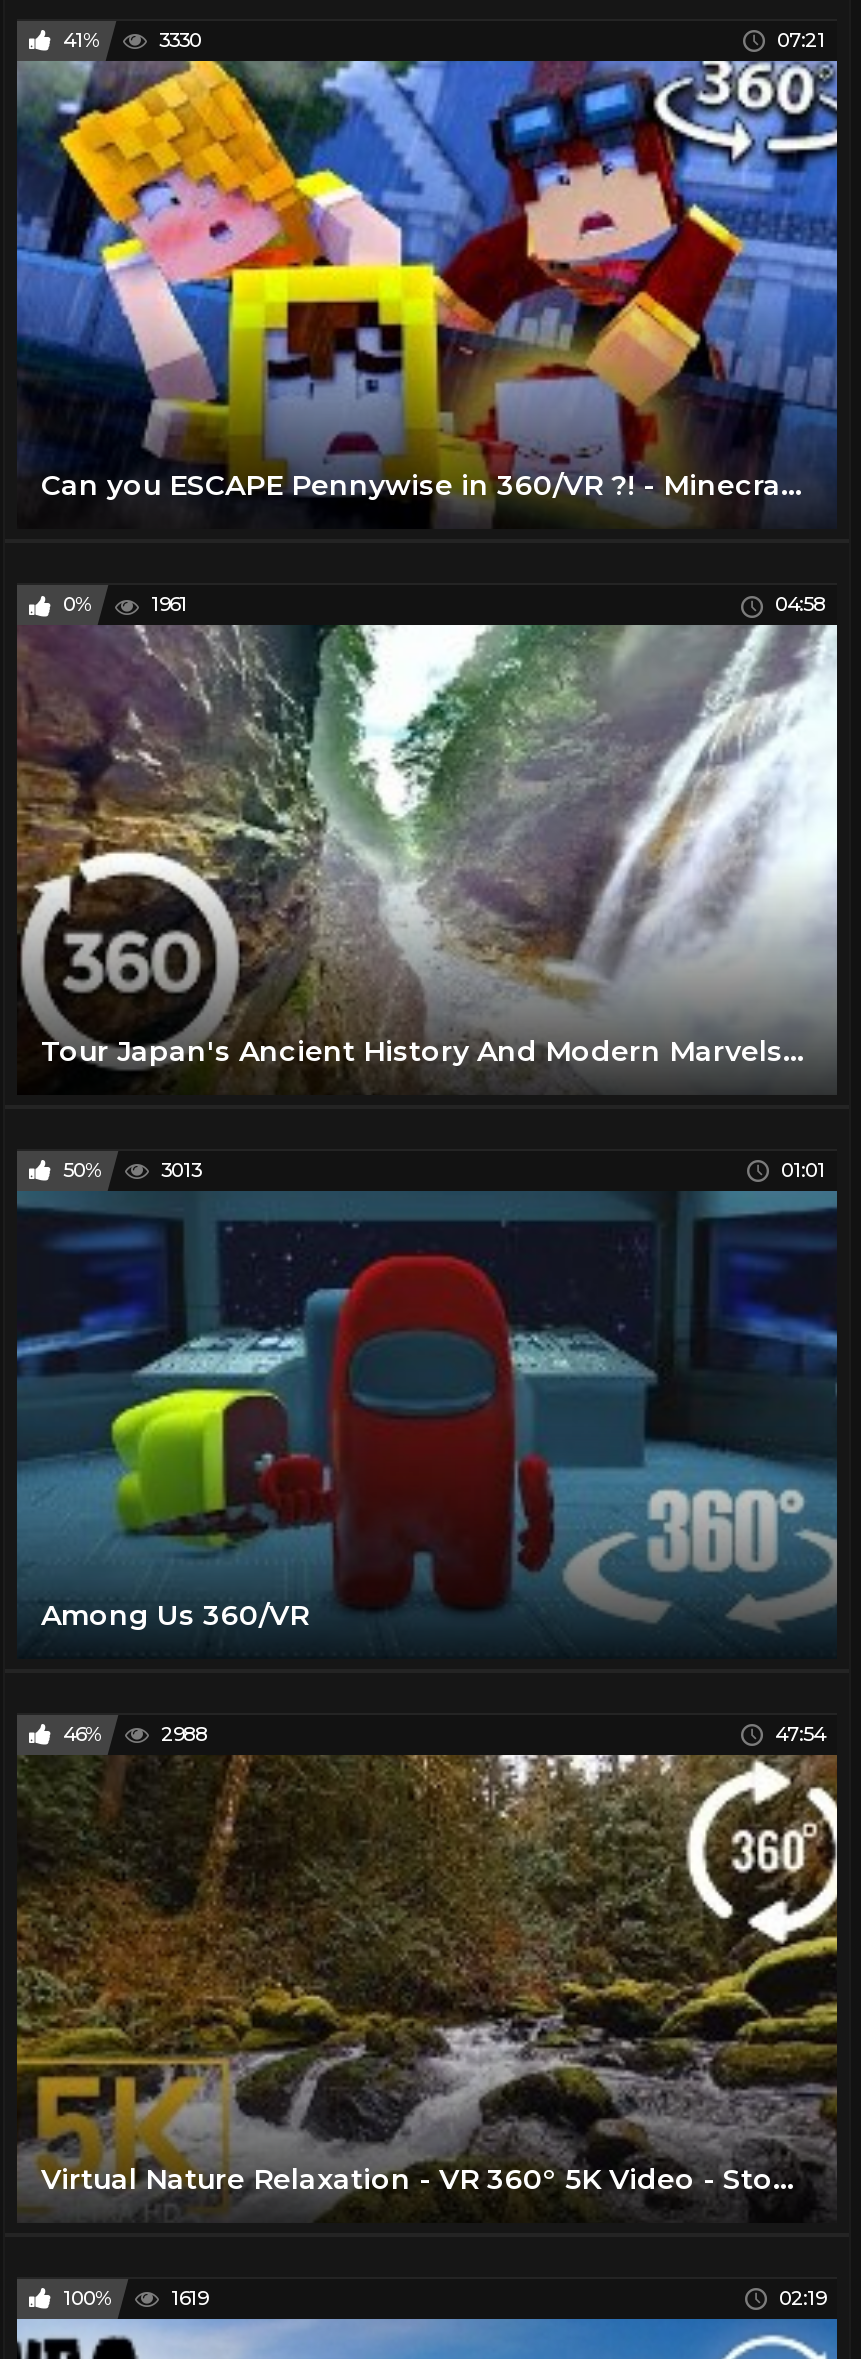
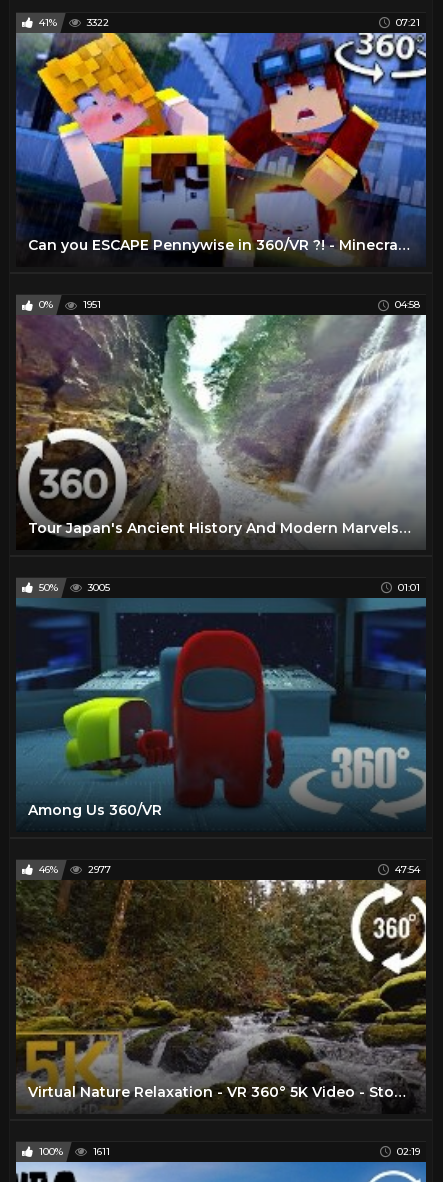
[159,27,201,53] 3330 -> [87,16,109,29] 3322
[151,592,187,618] 1961 -> [83,298,101,311] 1951
[161,1156,201,1182] 3013 -> [88,581,110,594] 3005
[161,1721,207,1747] 2988 -> [88,863,111,876] 2977
[171,2285,207,2311] 1619 -> [93,1145,110,1158] 1611

